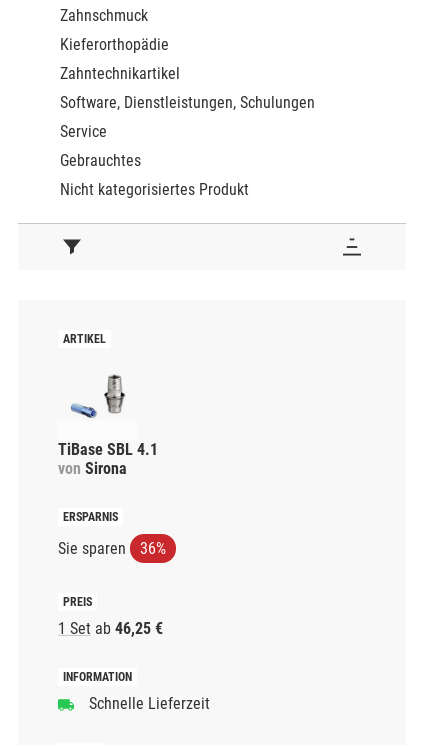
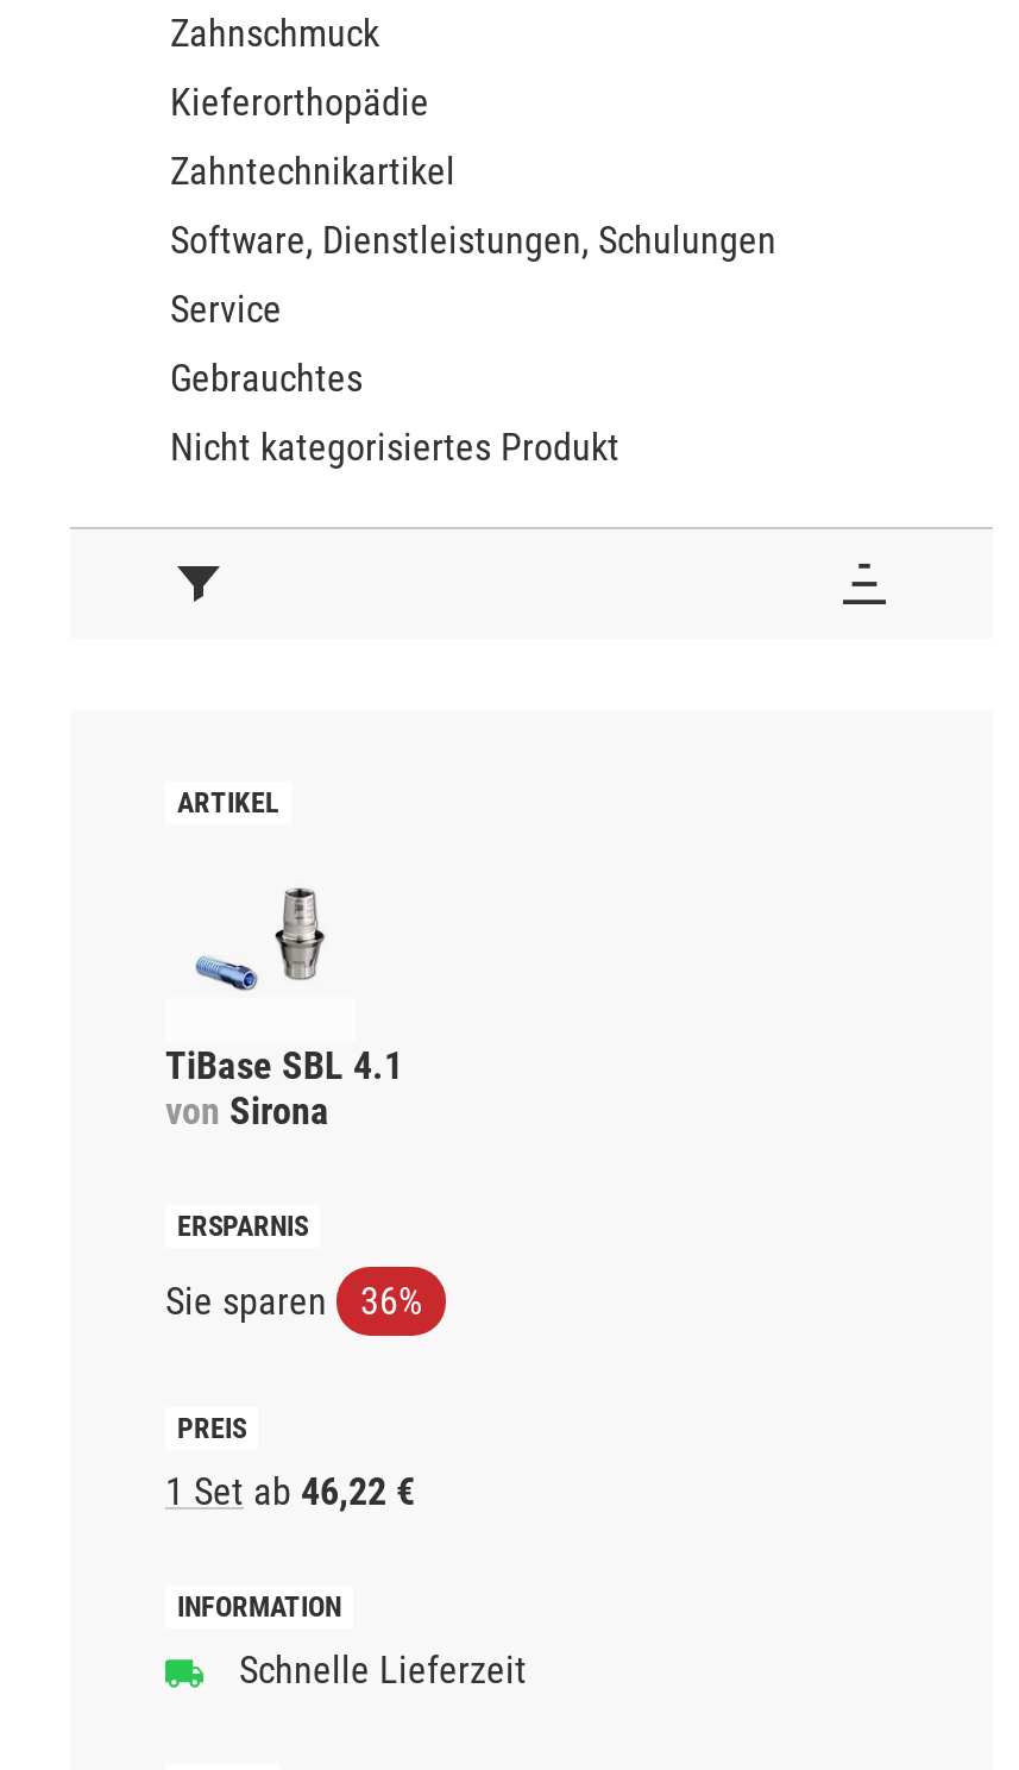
[58,619,163,638] 1 Set ab 46,25 € -> [165,1469,415,1514] 1 Set ab 46,22 €

